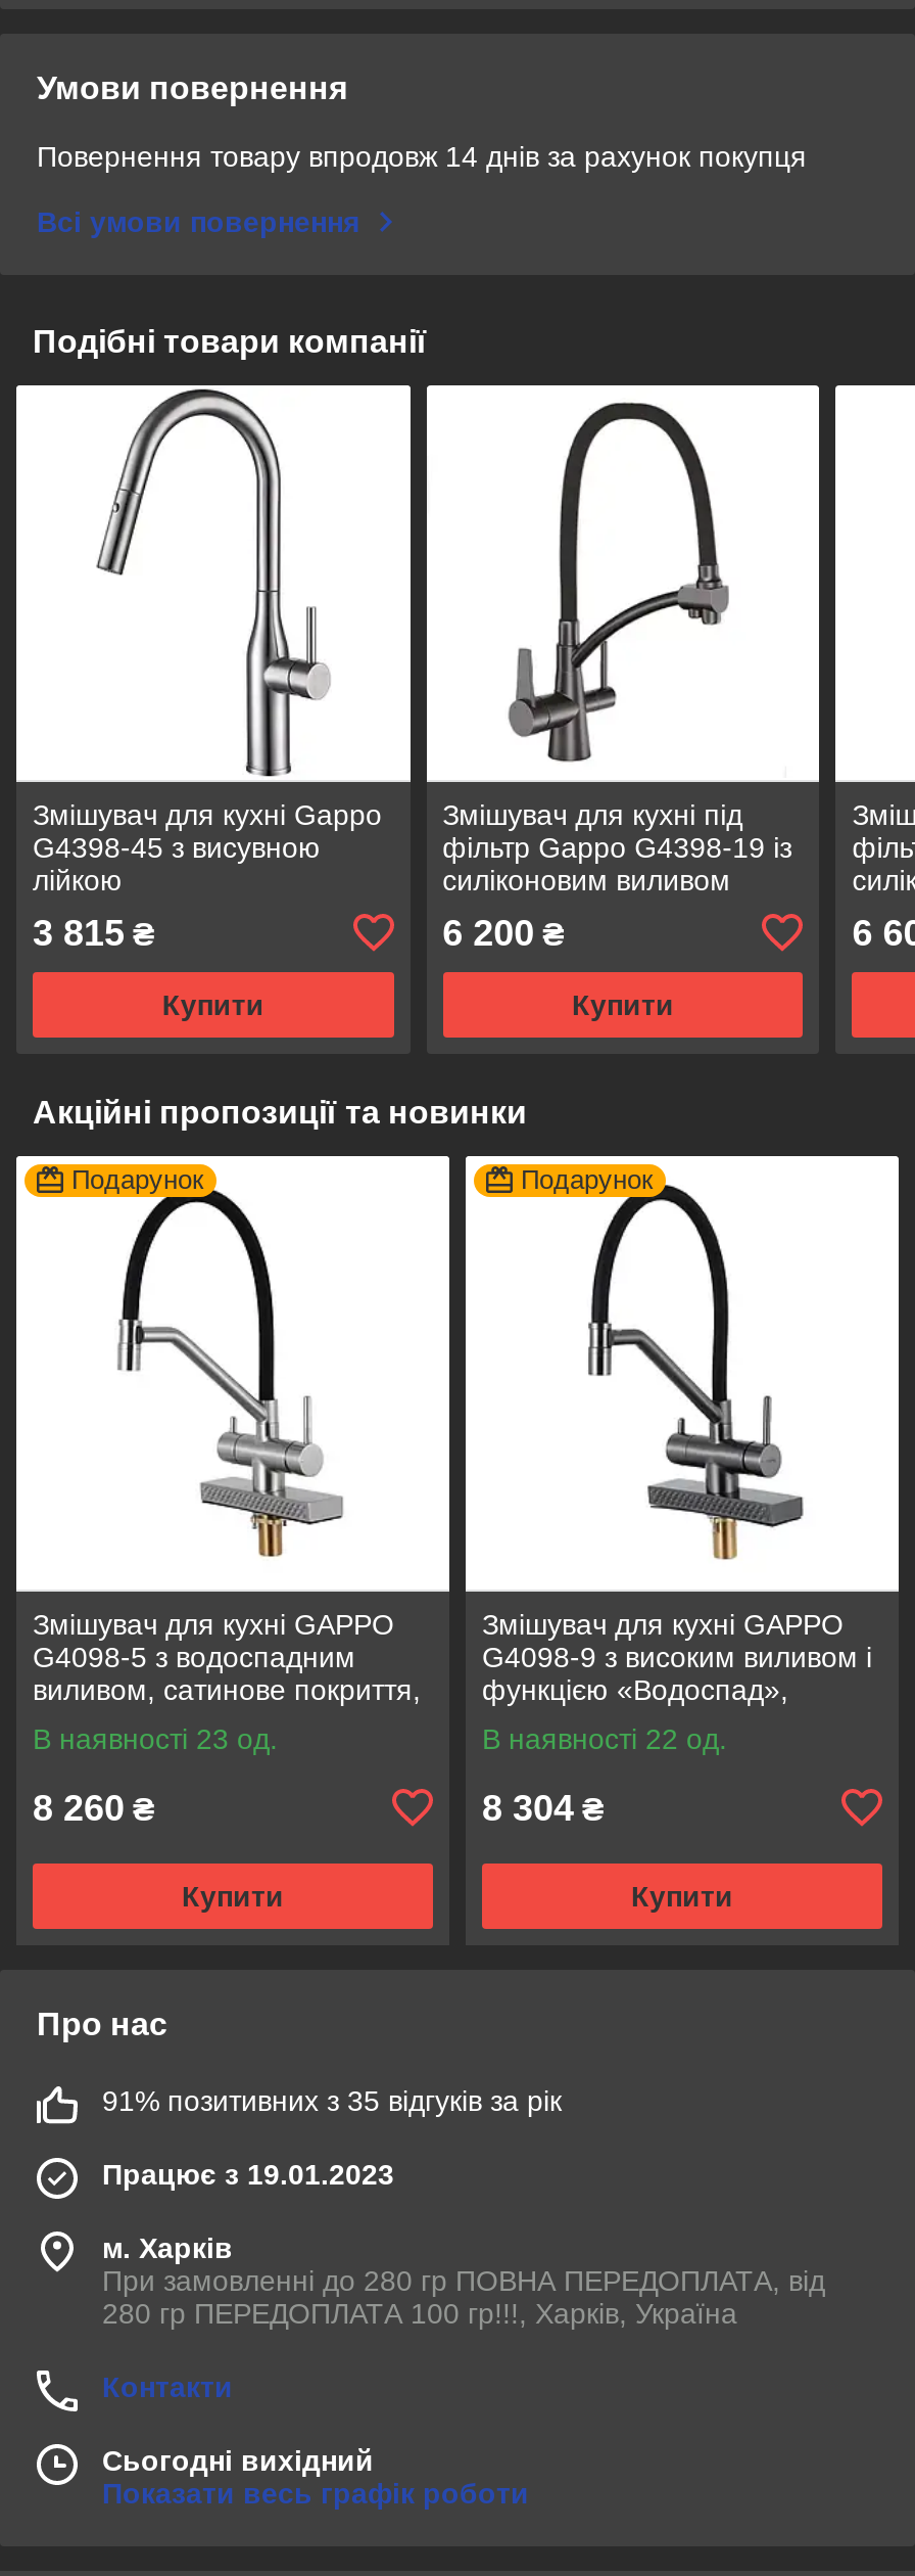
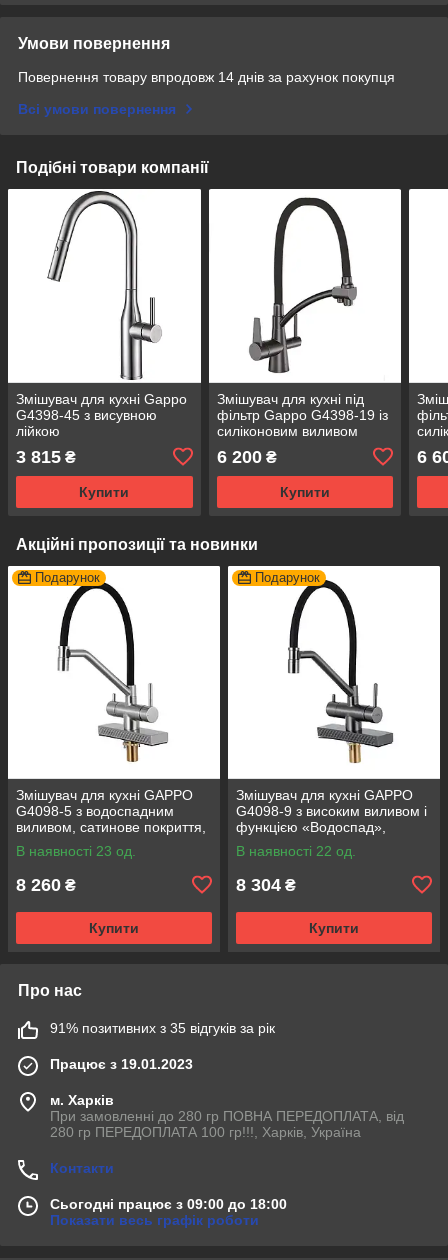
[102,2444,374,2476] Сьогодні вихідний -> [50,1196,287,1212] Сьогодні працює з 09:00 до 18:00

